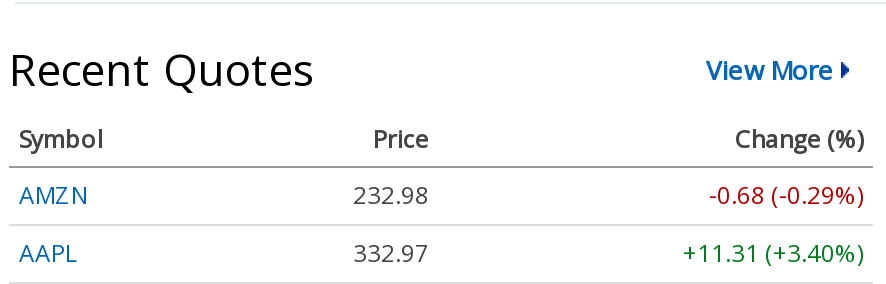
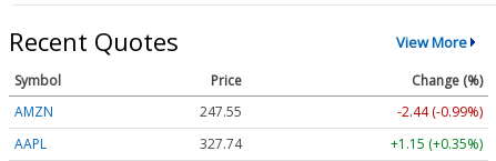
[353,179,429,213] 232.98 -> [200,102,242,121] 247.55
[709,179,863,213] -0.68 (-0.29%) -> [397,102,483,121] -2.44 (-0.99%)
[353,237,429,271] 332.97 -> [200,135,242,154] 327.74
[683,237,863,271] +11.31 (+3.40%) -> [391,135,483,154] +1.15 (+0.35%)

